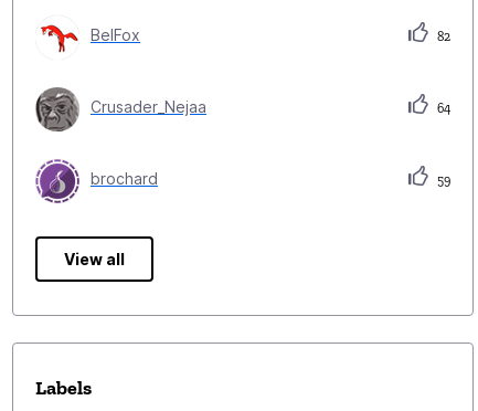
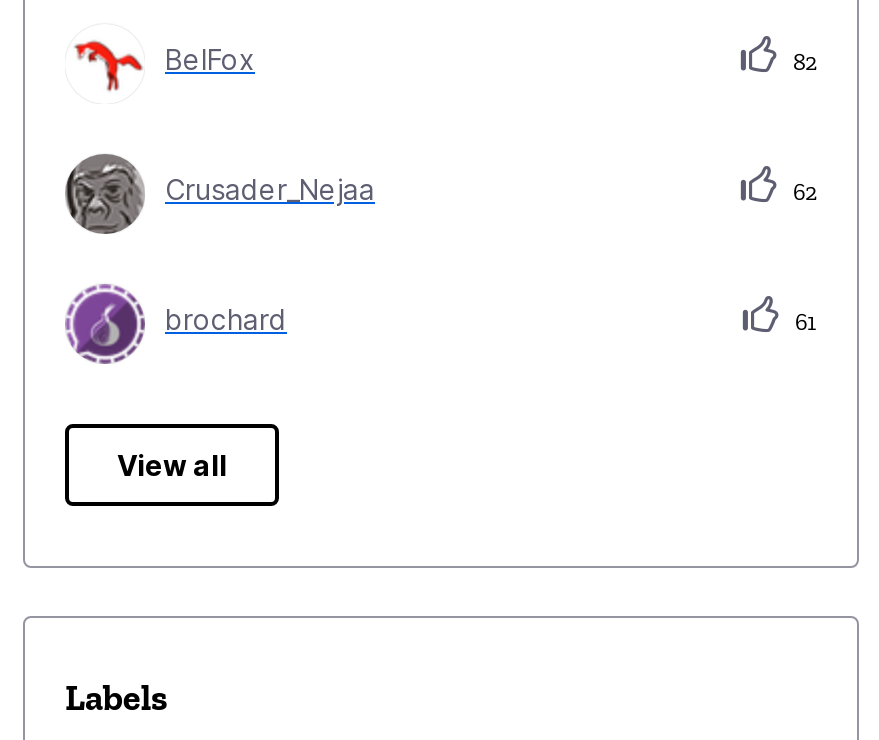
[434,101,450,116] 64 -> [787,179,817,207] 62
[434,173,450,188] 59 -> [789,309,817,337] 61

